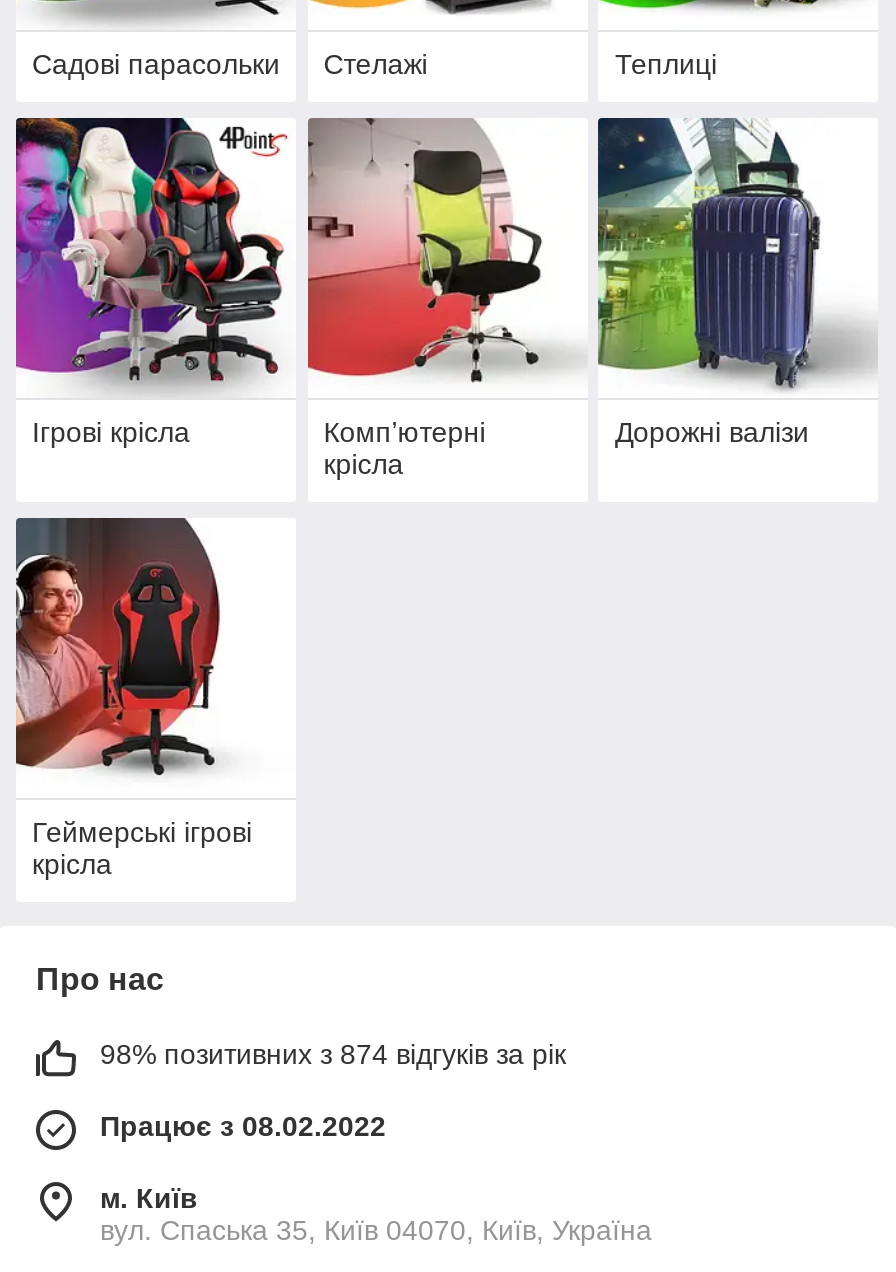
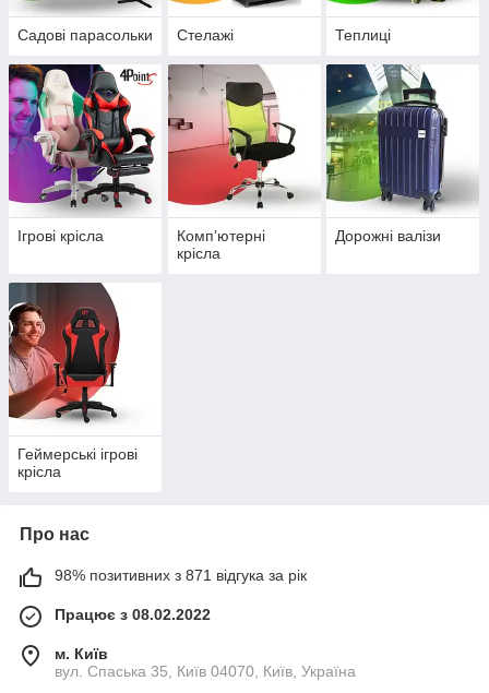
[100,1038,566,1070] 98% позитивних з 874 відгуків за рік -> [55,567,307,584] 98% позитивних з 871 відгука за рік

